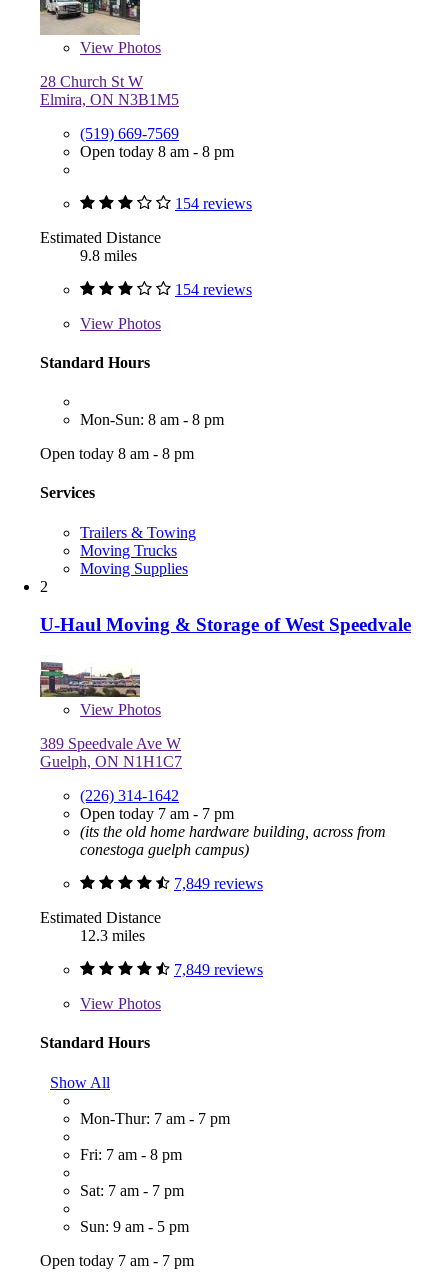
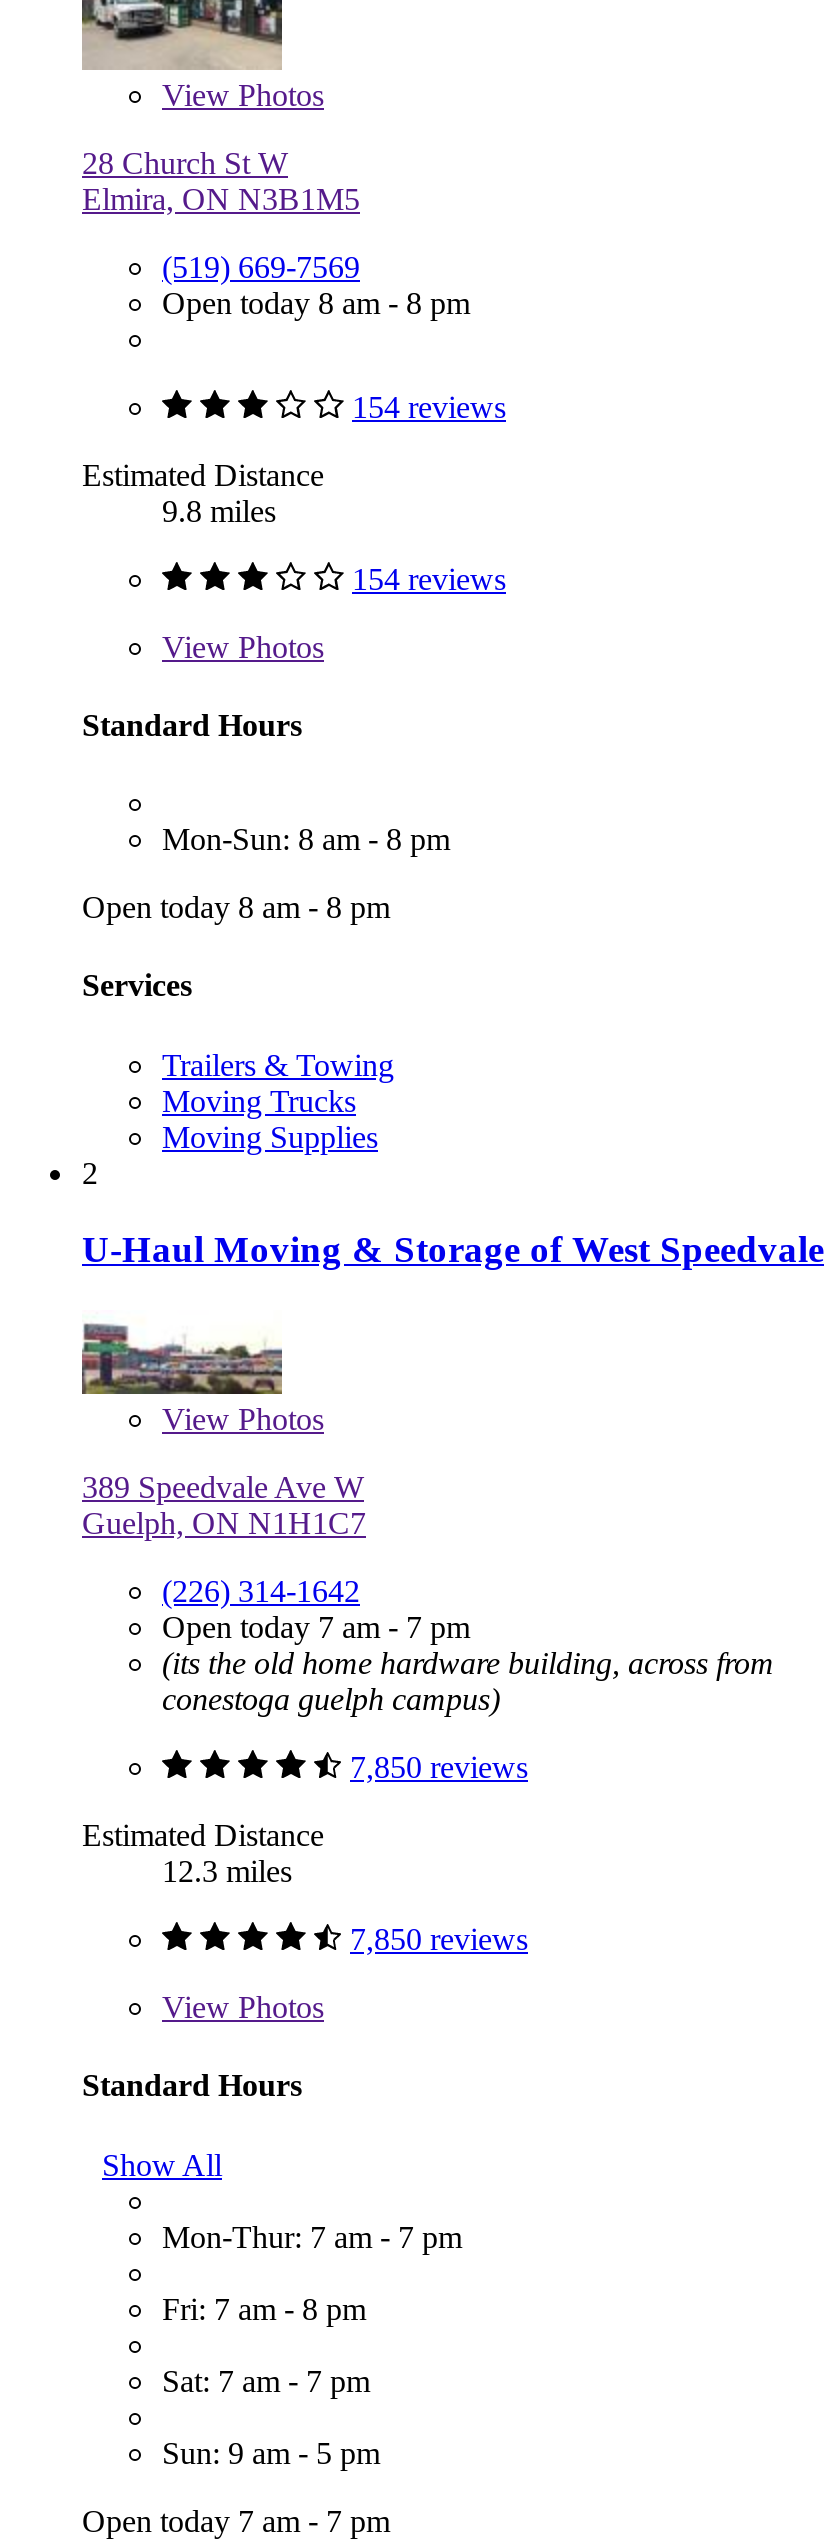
[174,875,263,892] 7,849 reviews -> [350,1750,528,1784] 7,850 reviews
[174,961,263,978] 7,849 reviews -> [350,1922,528,1956] 7,850 reviews

